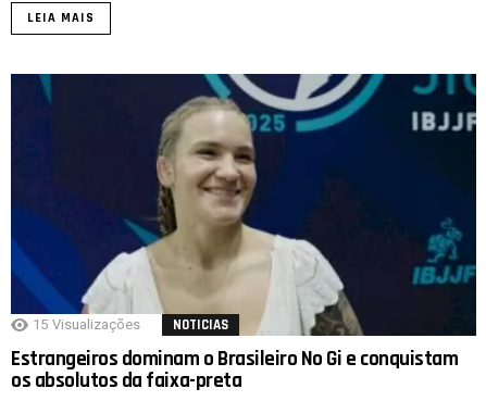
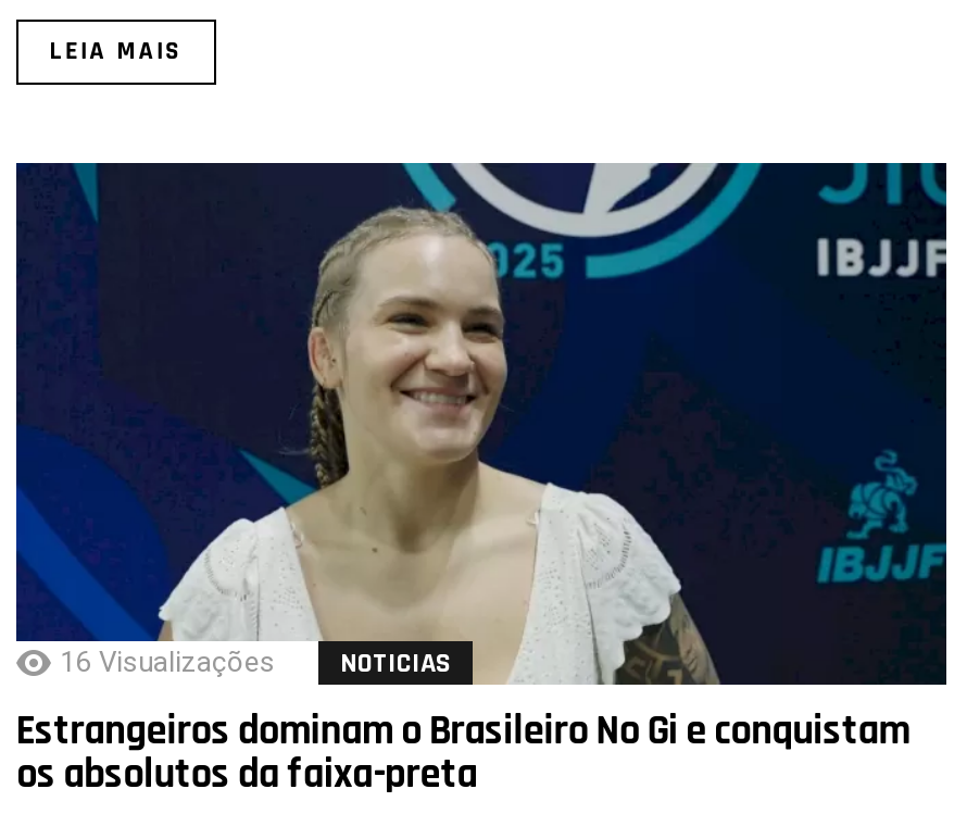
[33,316,140,332] 15 Visualizações -> [60,646,275,679] 16 Visualizações

